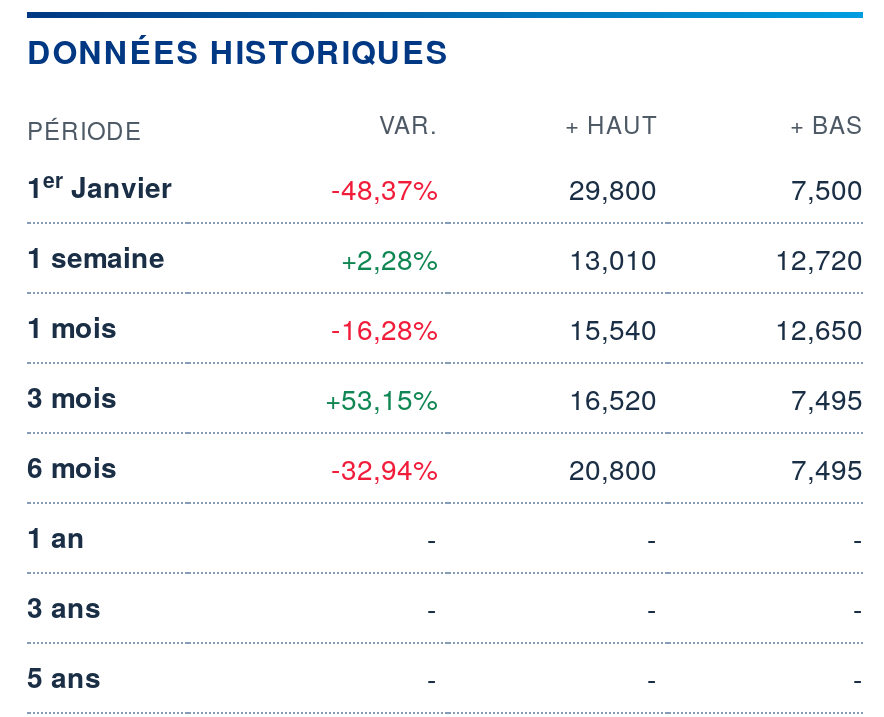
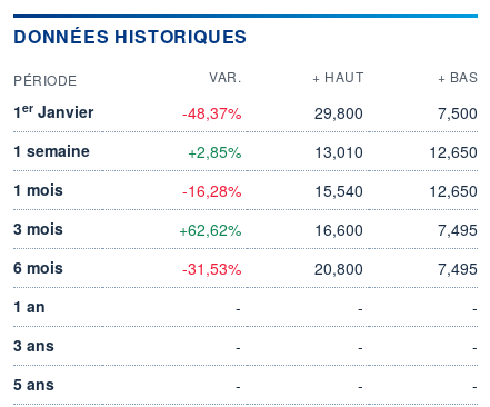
[341,238,437,278] +2,28% -> [188,140,241,162] +2,85%
[775,238,863,278] 12,720 -> [429,140,478,162] 12,650
[325,378,437,418] +53,15% -> [179,218,241,240] +62,62%
[569,378,657,418] 16,520 -> [314,218,363,240] 16,600
[331,448,437,488] -32,94% -> [182,257,241,279] -31,53%

